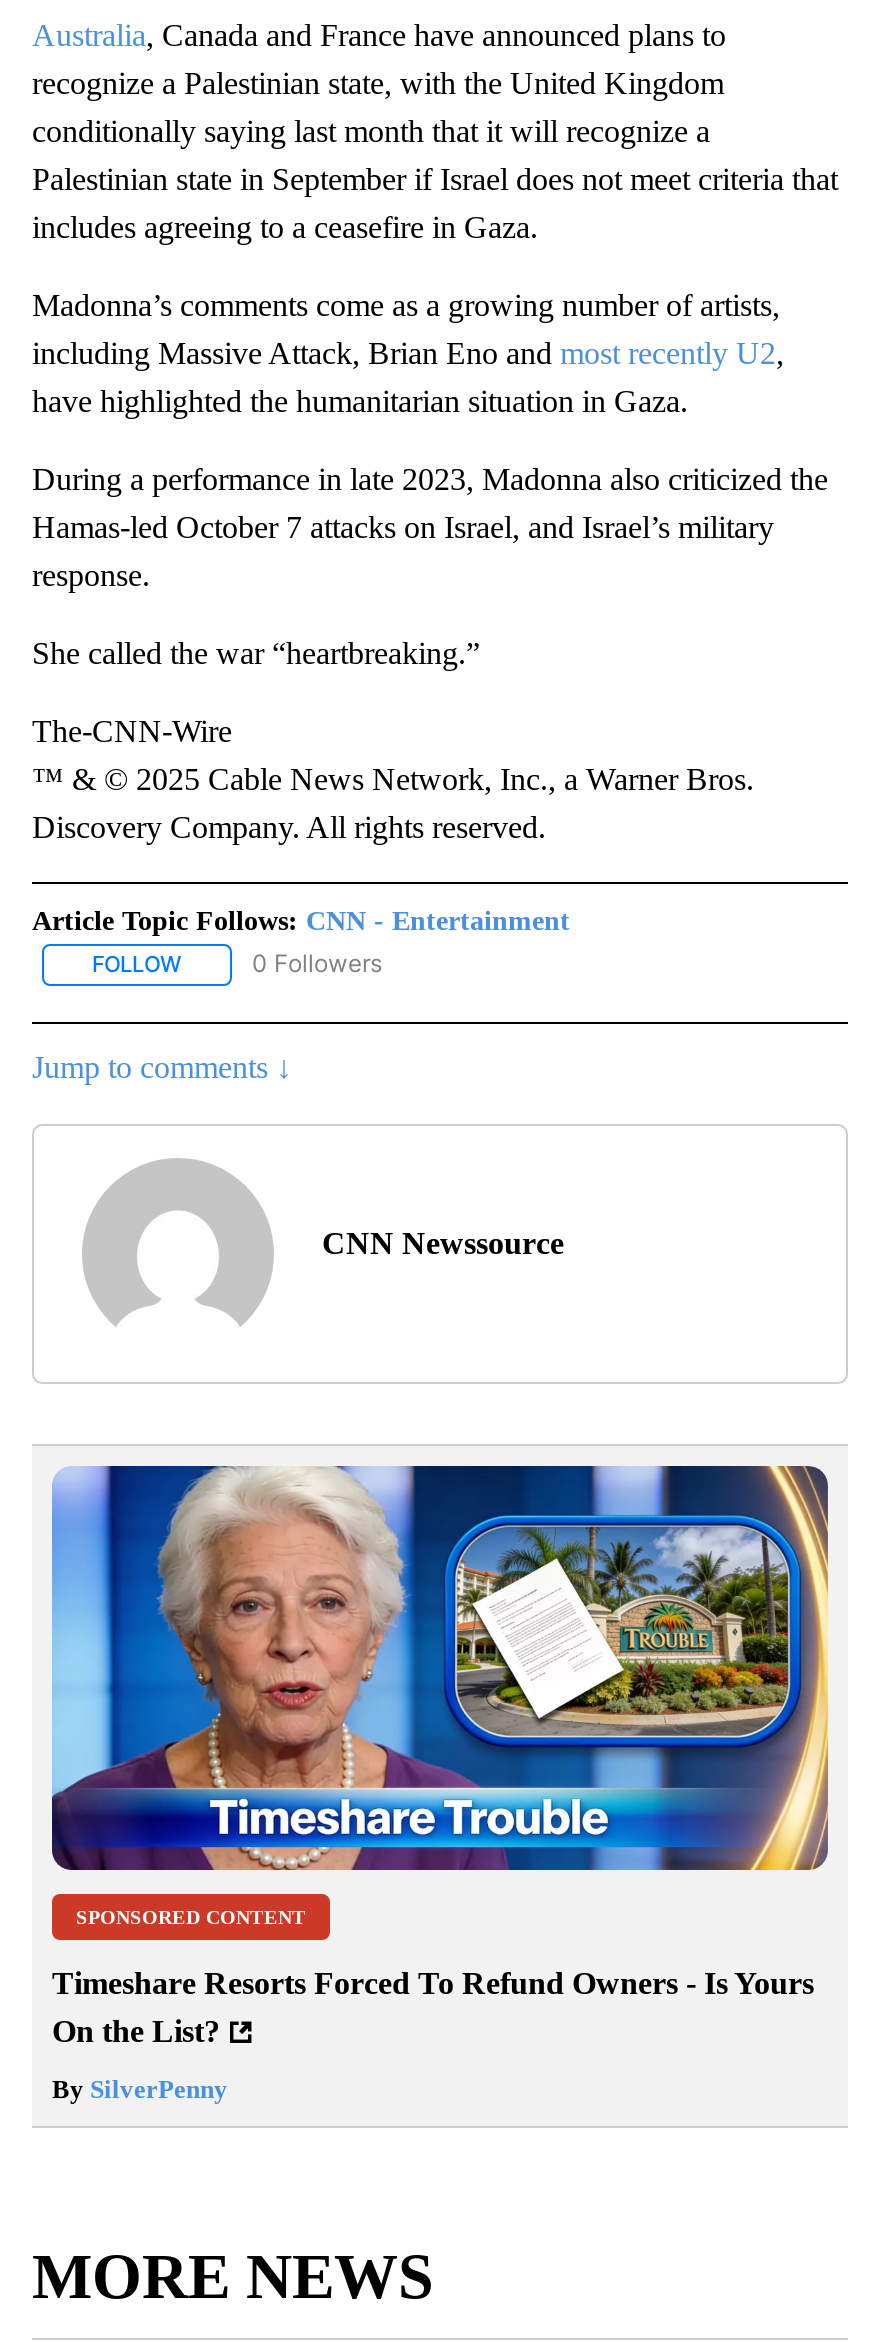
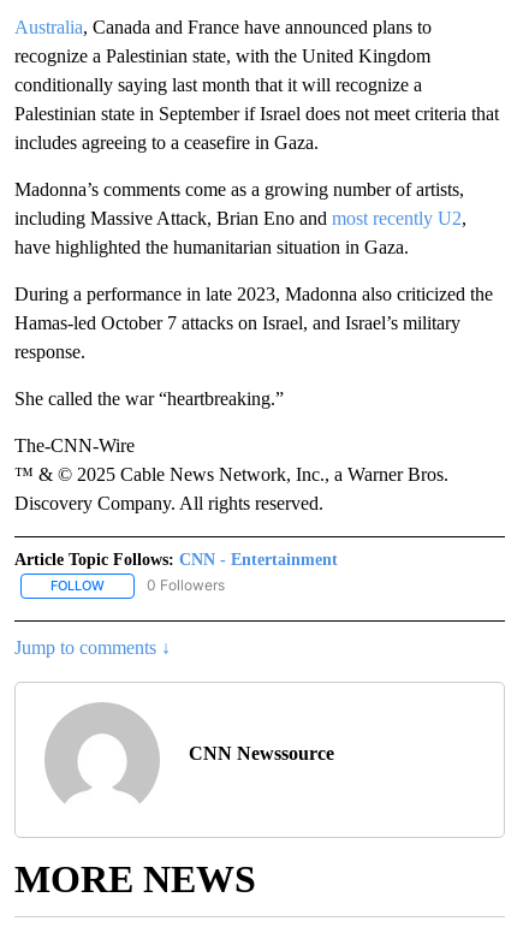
[50,1464,830,2105] [image] | SPONSORED CONTENT | Timeshare Resorts Forced To Refund Owners - Is Yours | On the List? | By SilverPenny -> none

